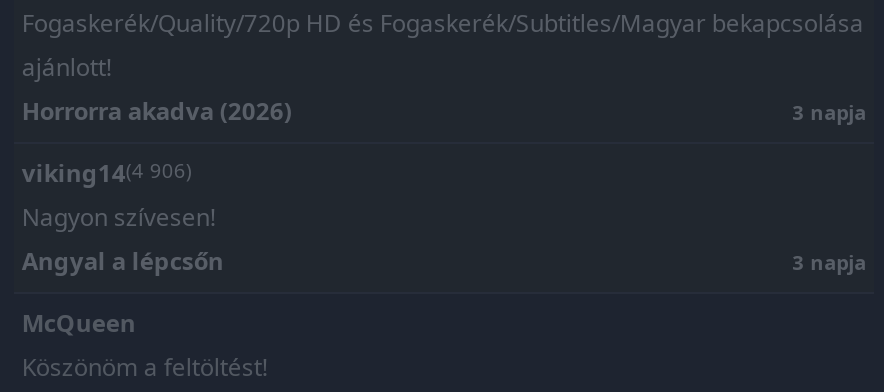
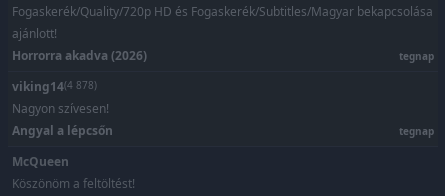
[792,98,866,126] 3 napja -> [399,49,434,63] tegnap
[22,156,192,190] viking14(4 906) -> [12,78,97,95] viking14(4 878)
[792,248,866,276] 3 napja -> [399,124,434,138] tegnap

